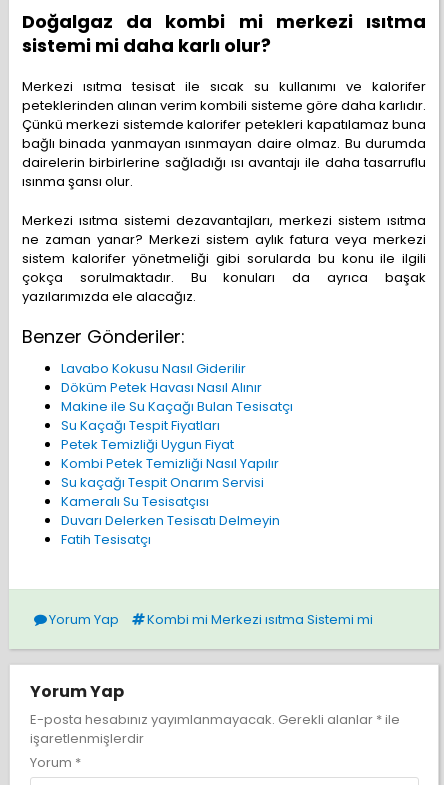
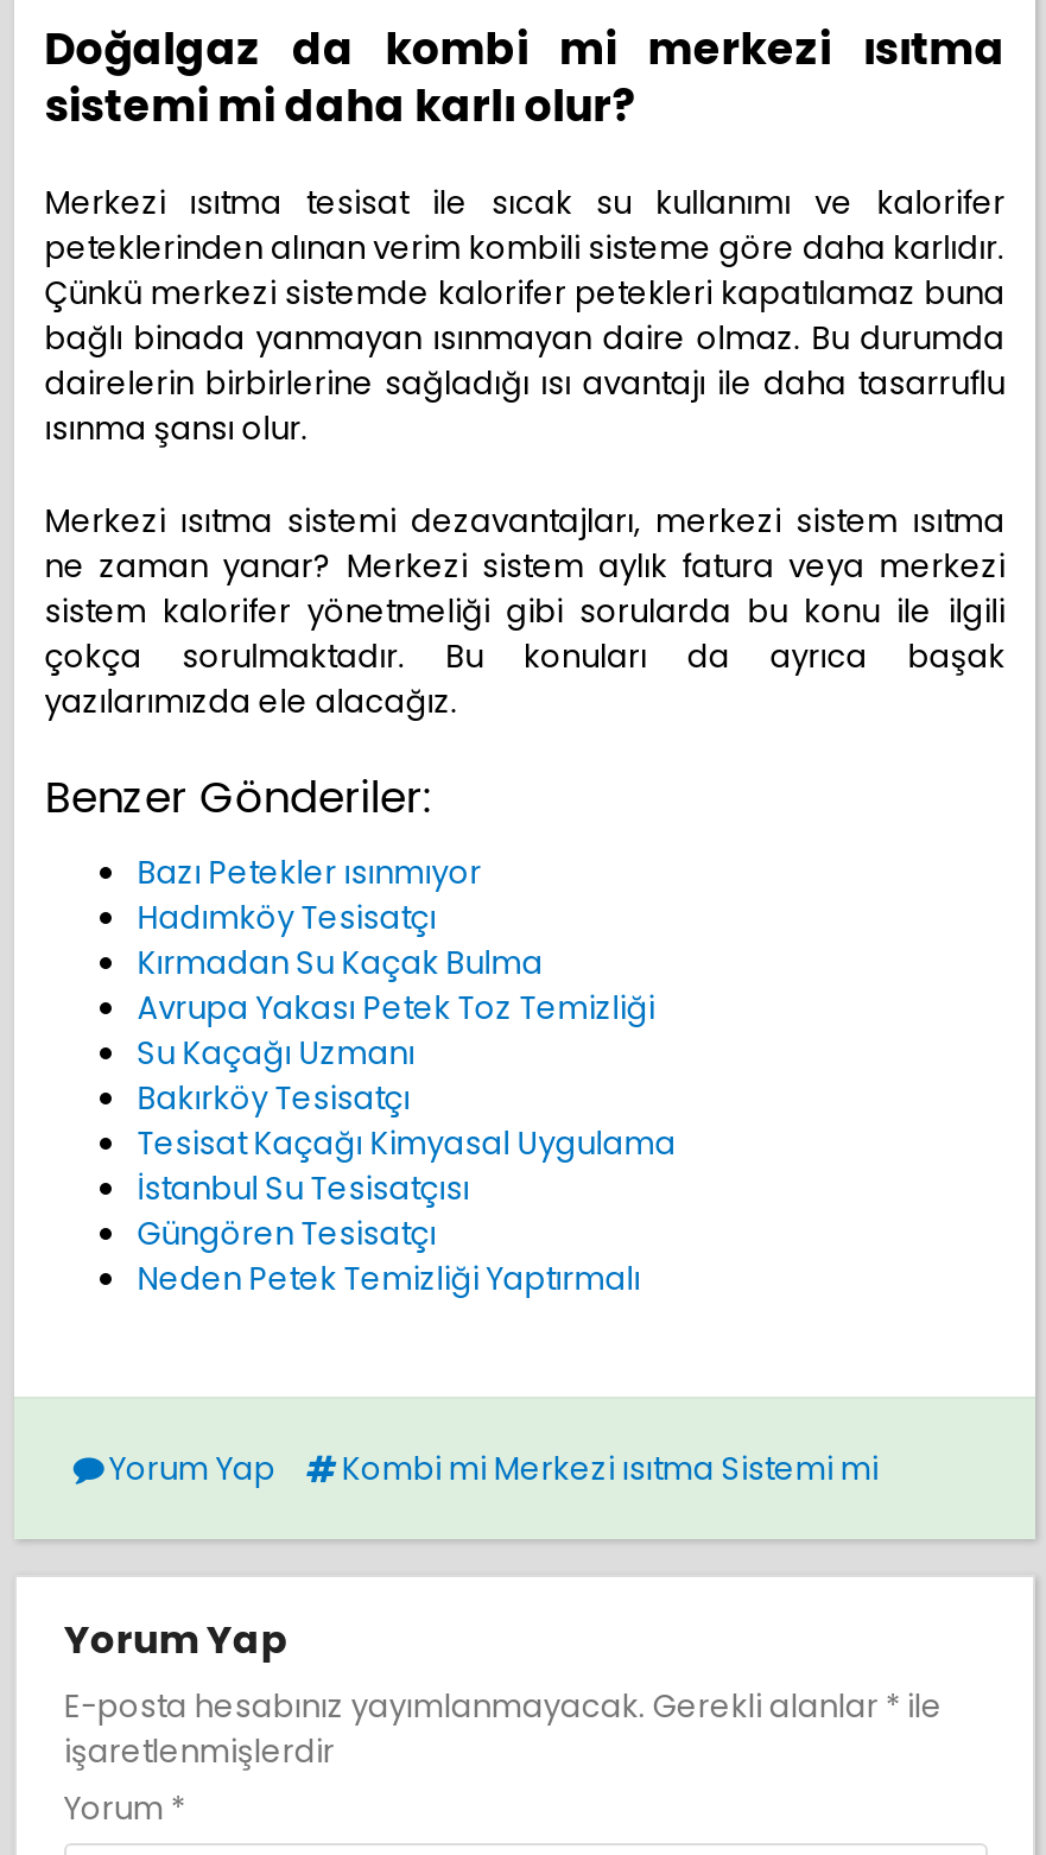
[61,359,293,549] Lavabo Kokusu Nasıl Giderilir | Döküm Petek Havası Nasıl Alınır | Makine ile Su Kaçağı Bulan Tesisatçı | Su Kaçağı Tespit Fiyatları | Petek Temizliği Uygun Fiyat | Kombi Petek Temizliği Nasıl Yapılır | Su kaçağı Tespit Onarım Servisi | Kameralı Su Tesisatçısı | Duvarı Delerken Tesisatı Delmeyin | Fatih Tesisatçı -> [137,851,676,1302] Bazı Petekler ısınmıyor | Hadımköy Tesisatçı | Kırmadan Su Kaçak Bulma | Avrupa Yakası Petek Toz Temizliği | Su Kaçağı Uzmanı | Bakırköy Tesisatçı | Tesisat Kaçağı Kimyasal Uygulama | İstanbul Su Tesisatçısı | Güngören Tesisatçı | Neden Petek Temizliği Yaptırmalı

